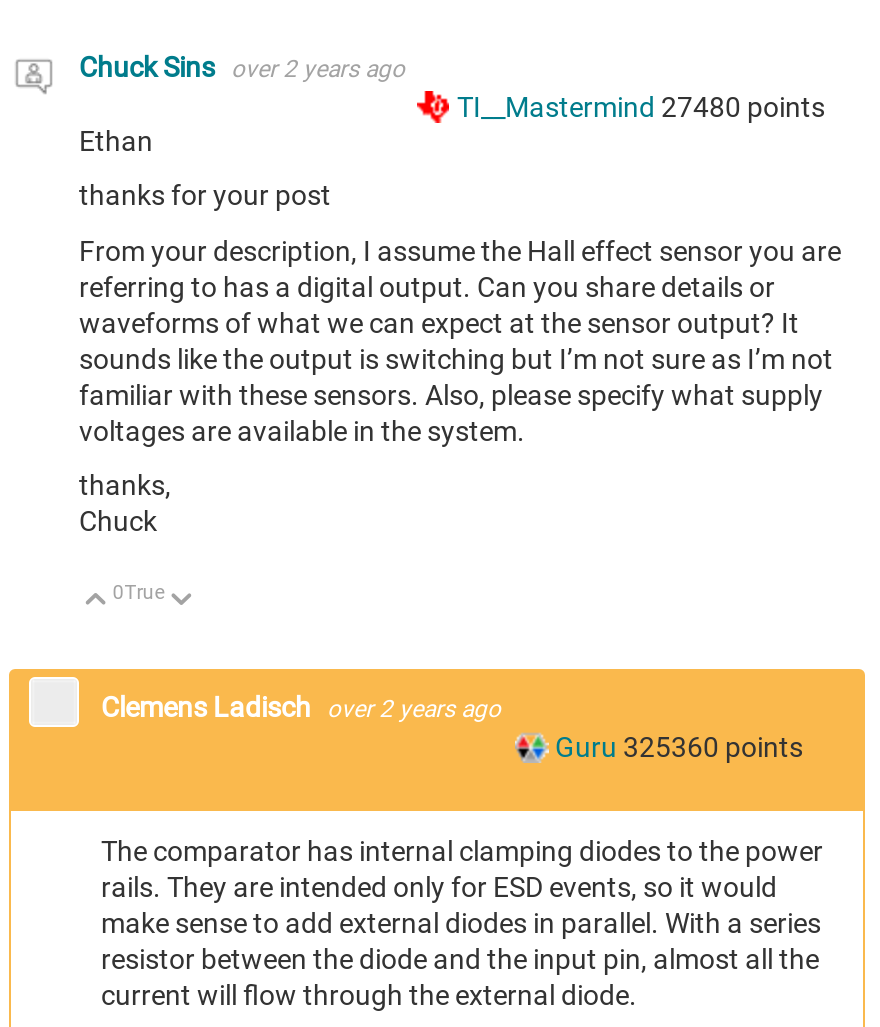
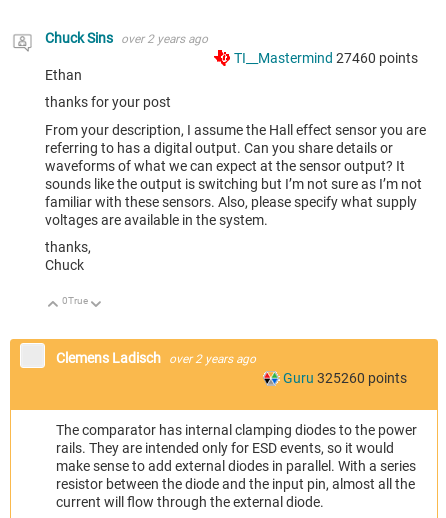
[457,92,825,124] TI__Mastermind 27480 points -> [234,50,418,66] TI__Mastermind 27460 points
[555,731,803,763] Guru 325360 points -> [283,370,407,386] Guru 325260 points

